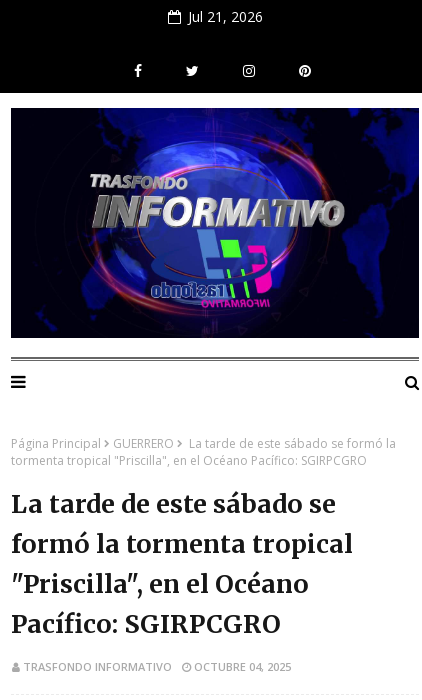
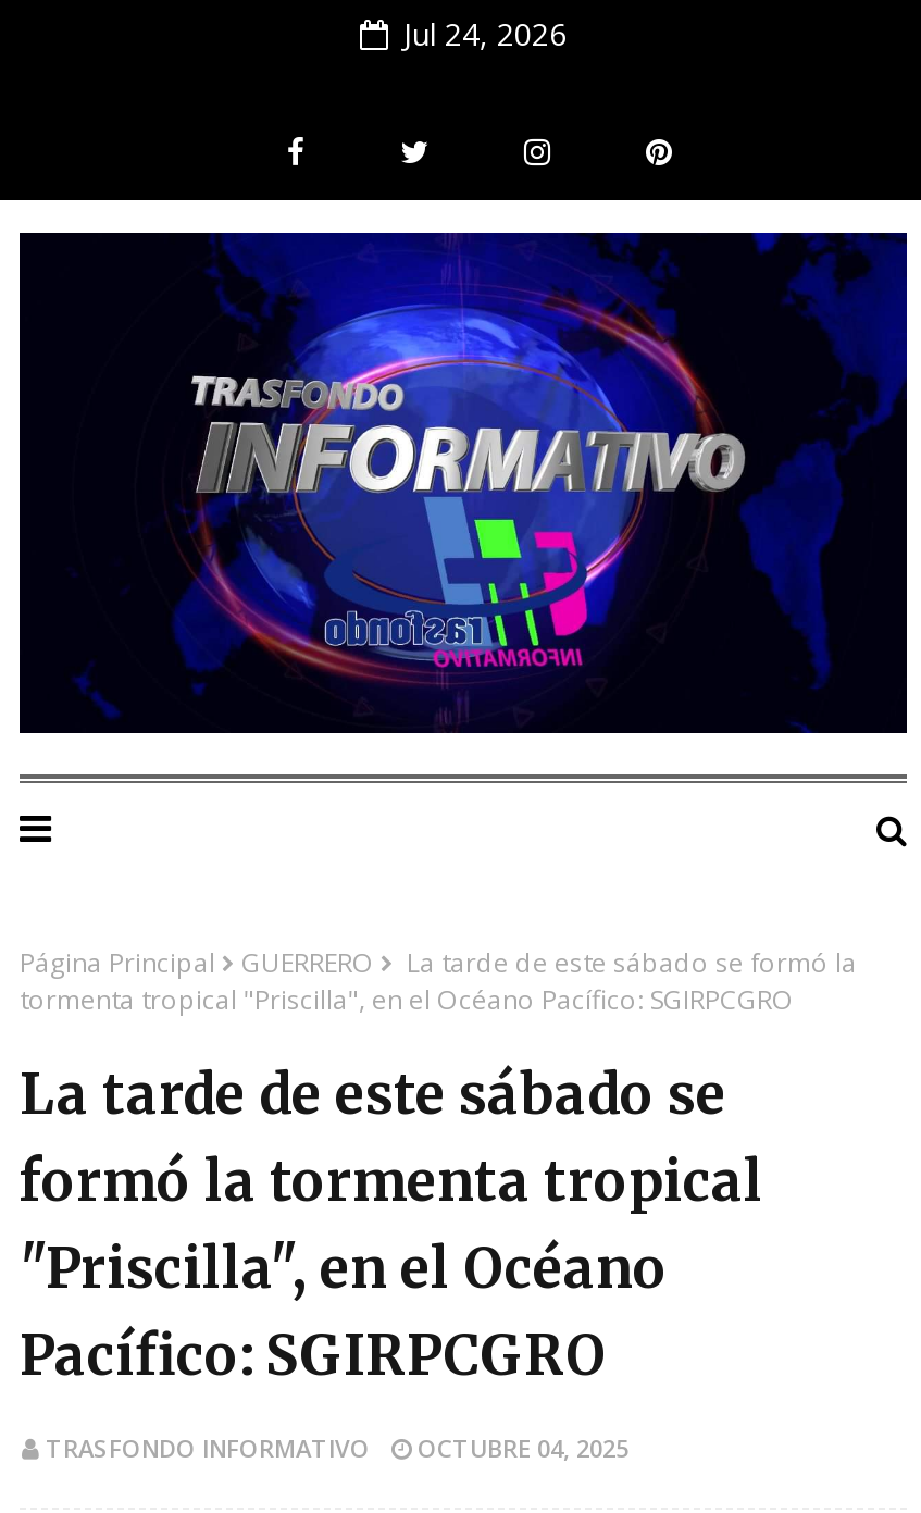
[187,7,262,26] Jul 21, 2026 -> [403,13,567,54] Jul 24, 2026

